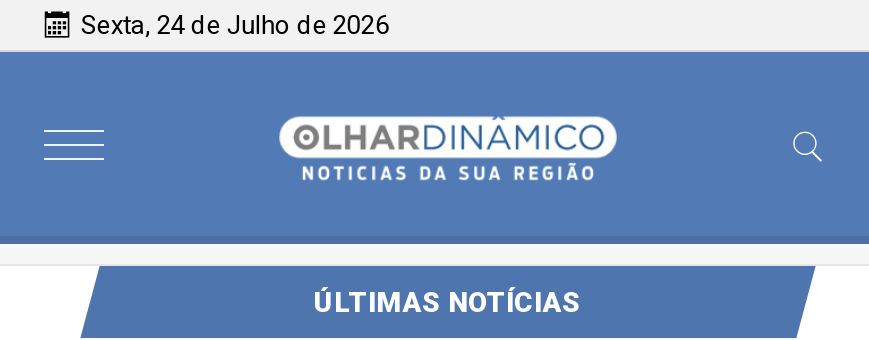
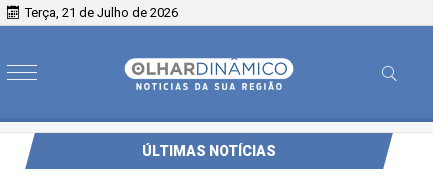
[81,10,389,40] Sexta, 24 de Julho de 2026 -> [25,5,178,20] Terça, 21 de Julho de 2026

